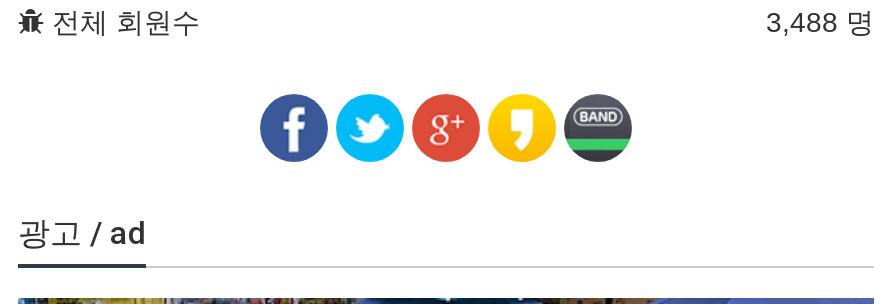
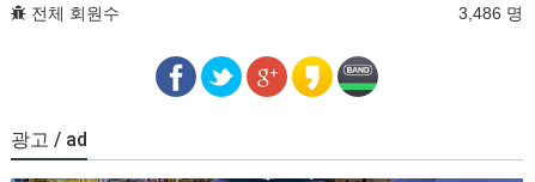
[766,6,874,38] 3,488 명 -> [458,4,523,23] 3,486 명

